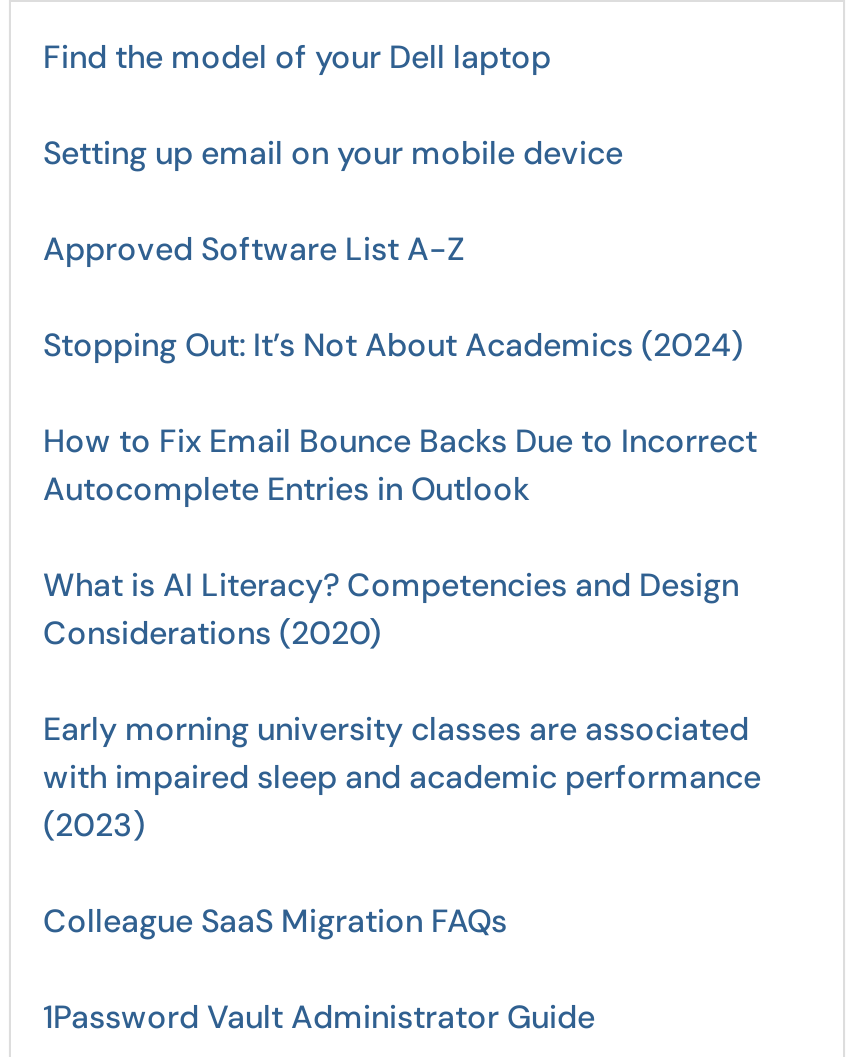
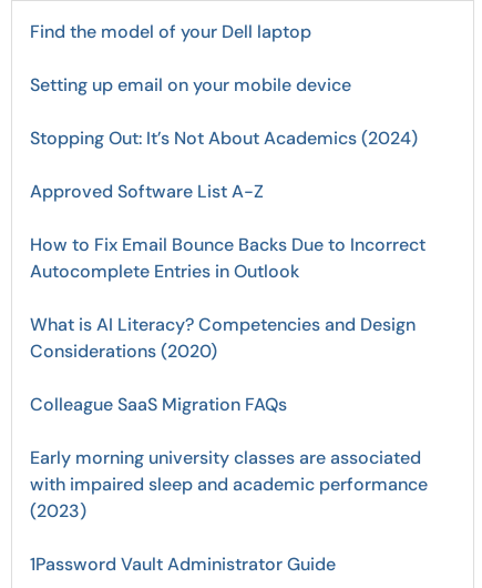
moved [43,229,465,271] -> [30,180,264,204]: Approved Software List A-Z
moved [43,325,743,367] -> [30,127,418,150]: Stopping Out: It’s Not About Academics (2024)
moved [43,709,761,847] -> [30,447,428,523]: Early morning university classes are associated | with impaired sleep and academic performance | (2023)
moved [43,901,507,943] -> [30,393,287,417]: Colleague SaaS Migration FAQs

